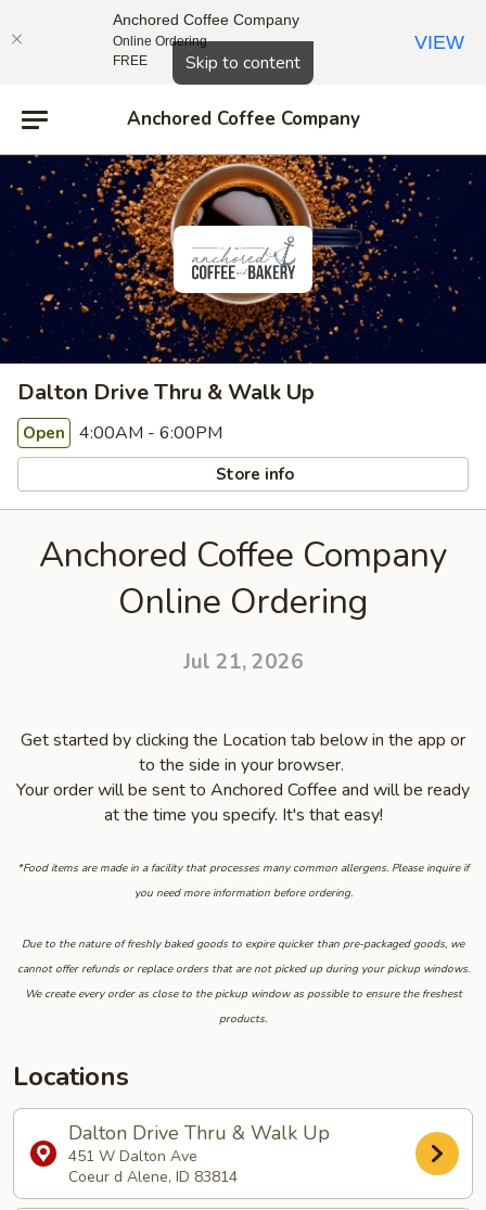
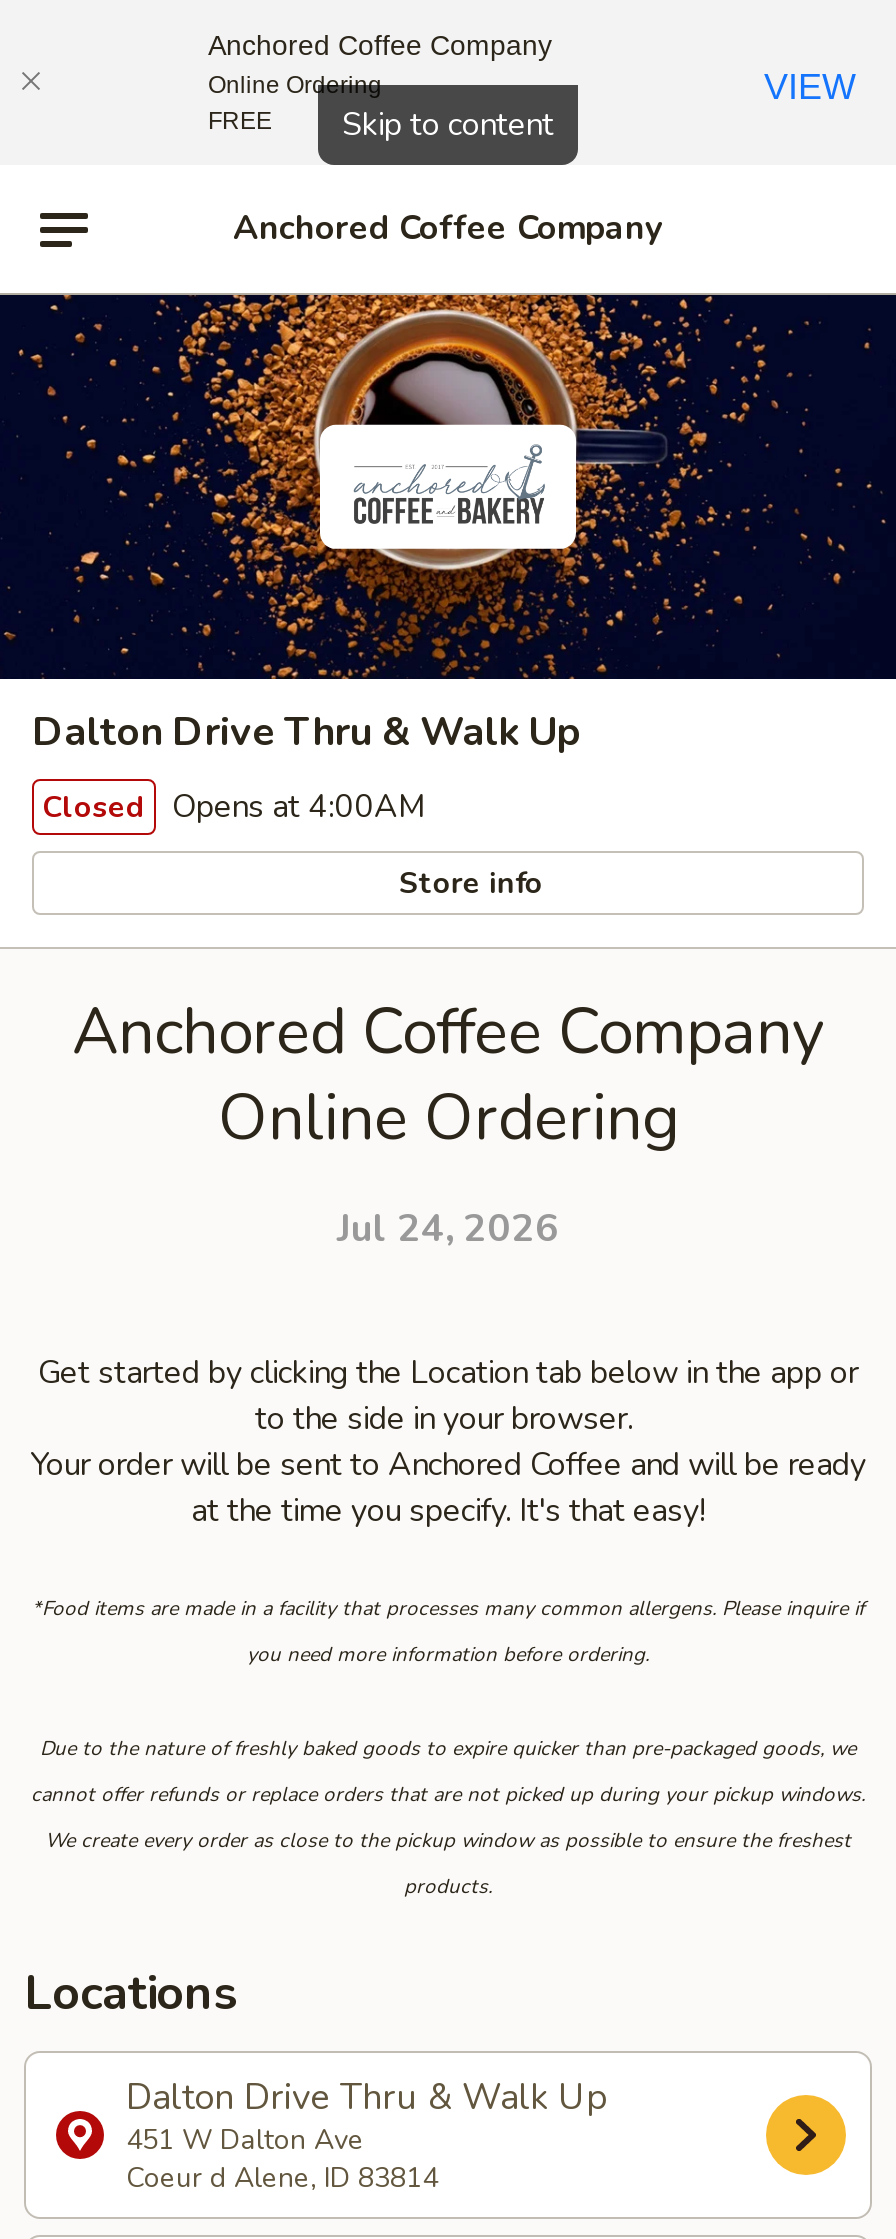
[23,421,222,445] Open 4:00AM - 6:00PM -> [42,785,426,829] Closed Opens at 4:00AM
[183,648,303,676] Jul 21, 2026 -> [337,1203,559,1255] Jul 24, 2026

